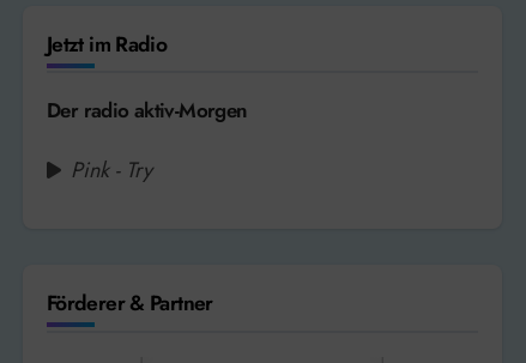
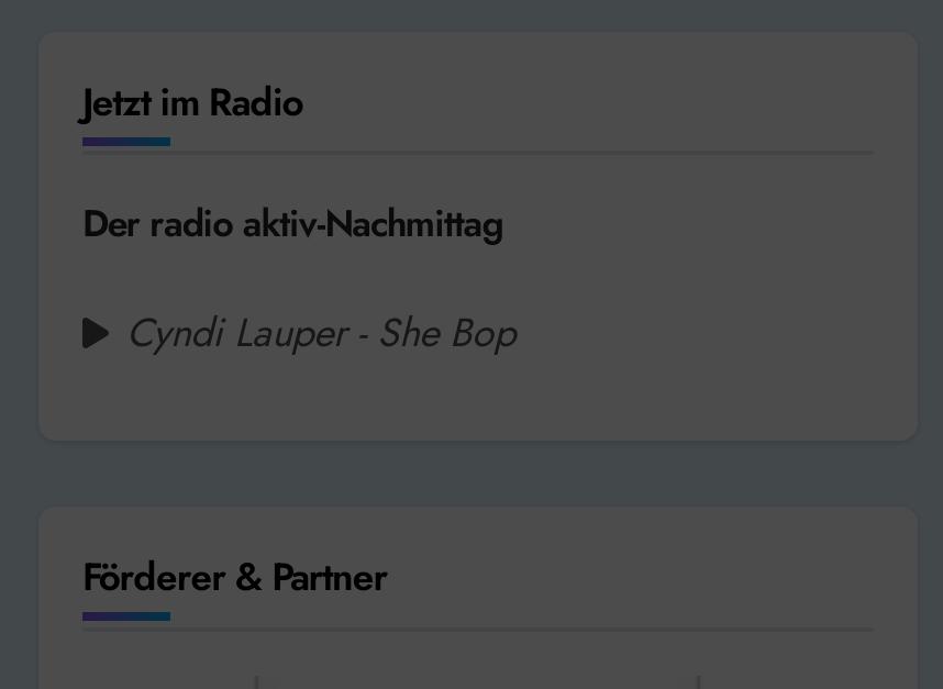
[47,96,247,125] Der radio aktiv-Morgen -> [82,198,502,250] Der radio aktiv-Nachmittag
[71,155,152,186] Pink - Try -> [126,305,515,362] Cyndi Lauper - She Bop

